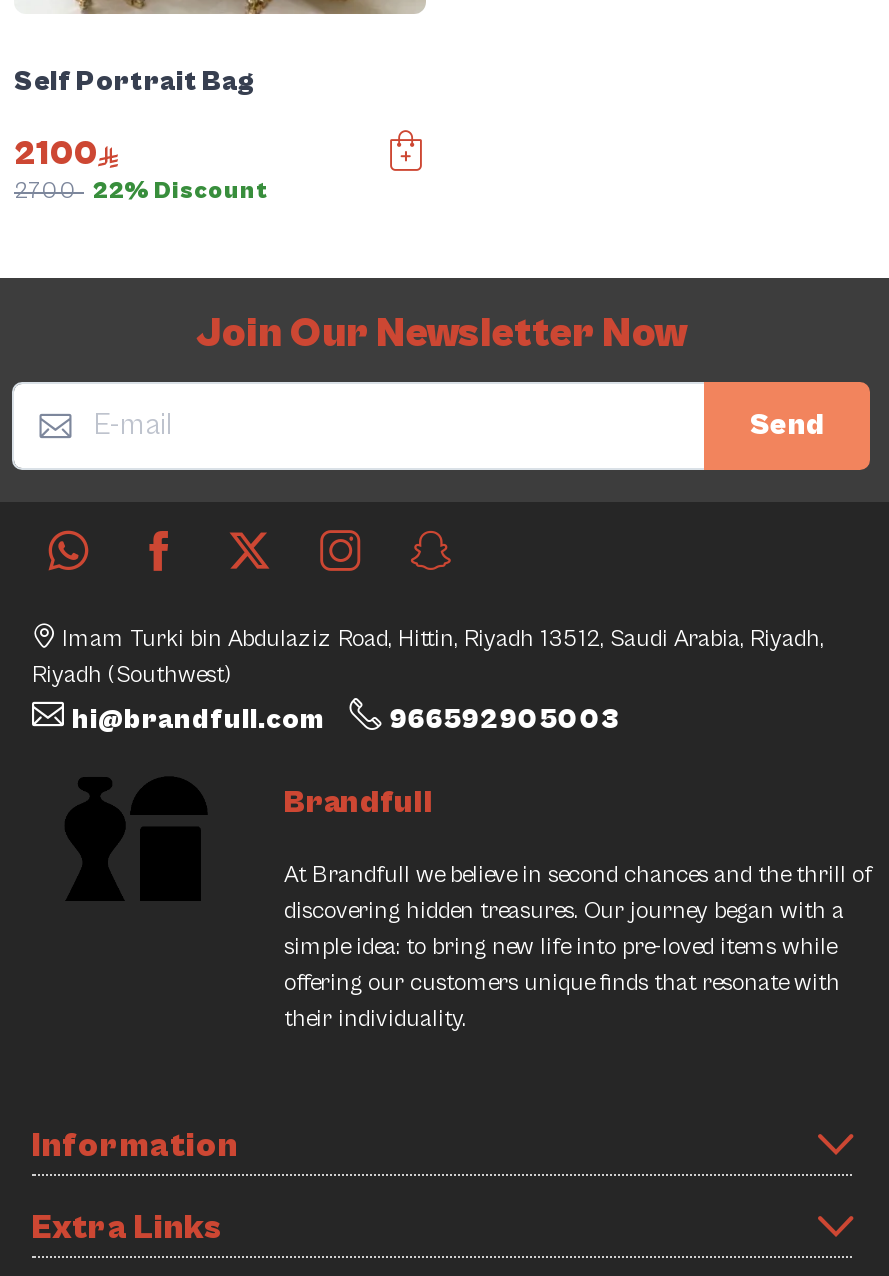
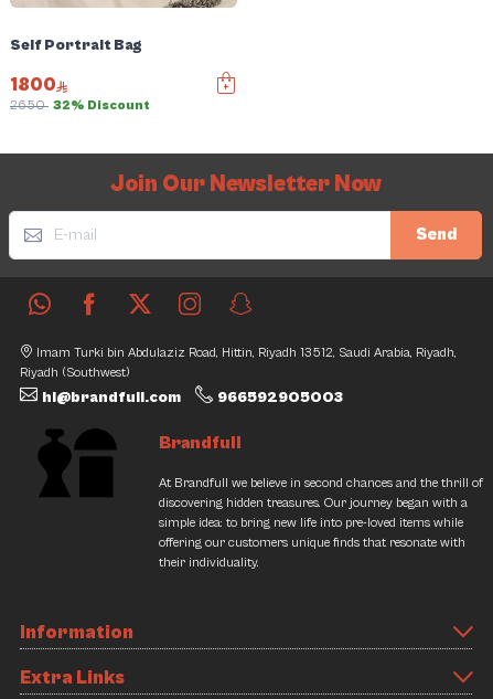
[14,135,98,175] 2100 -> [10,74,56,97] 1800
[14,179,268,205] 2700 22% Discount -> [10,99,150,113] 2650 32% Discount

